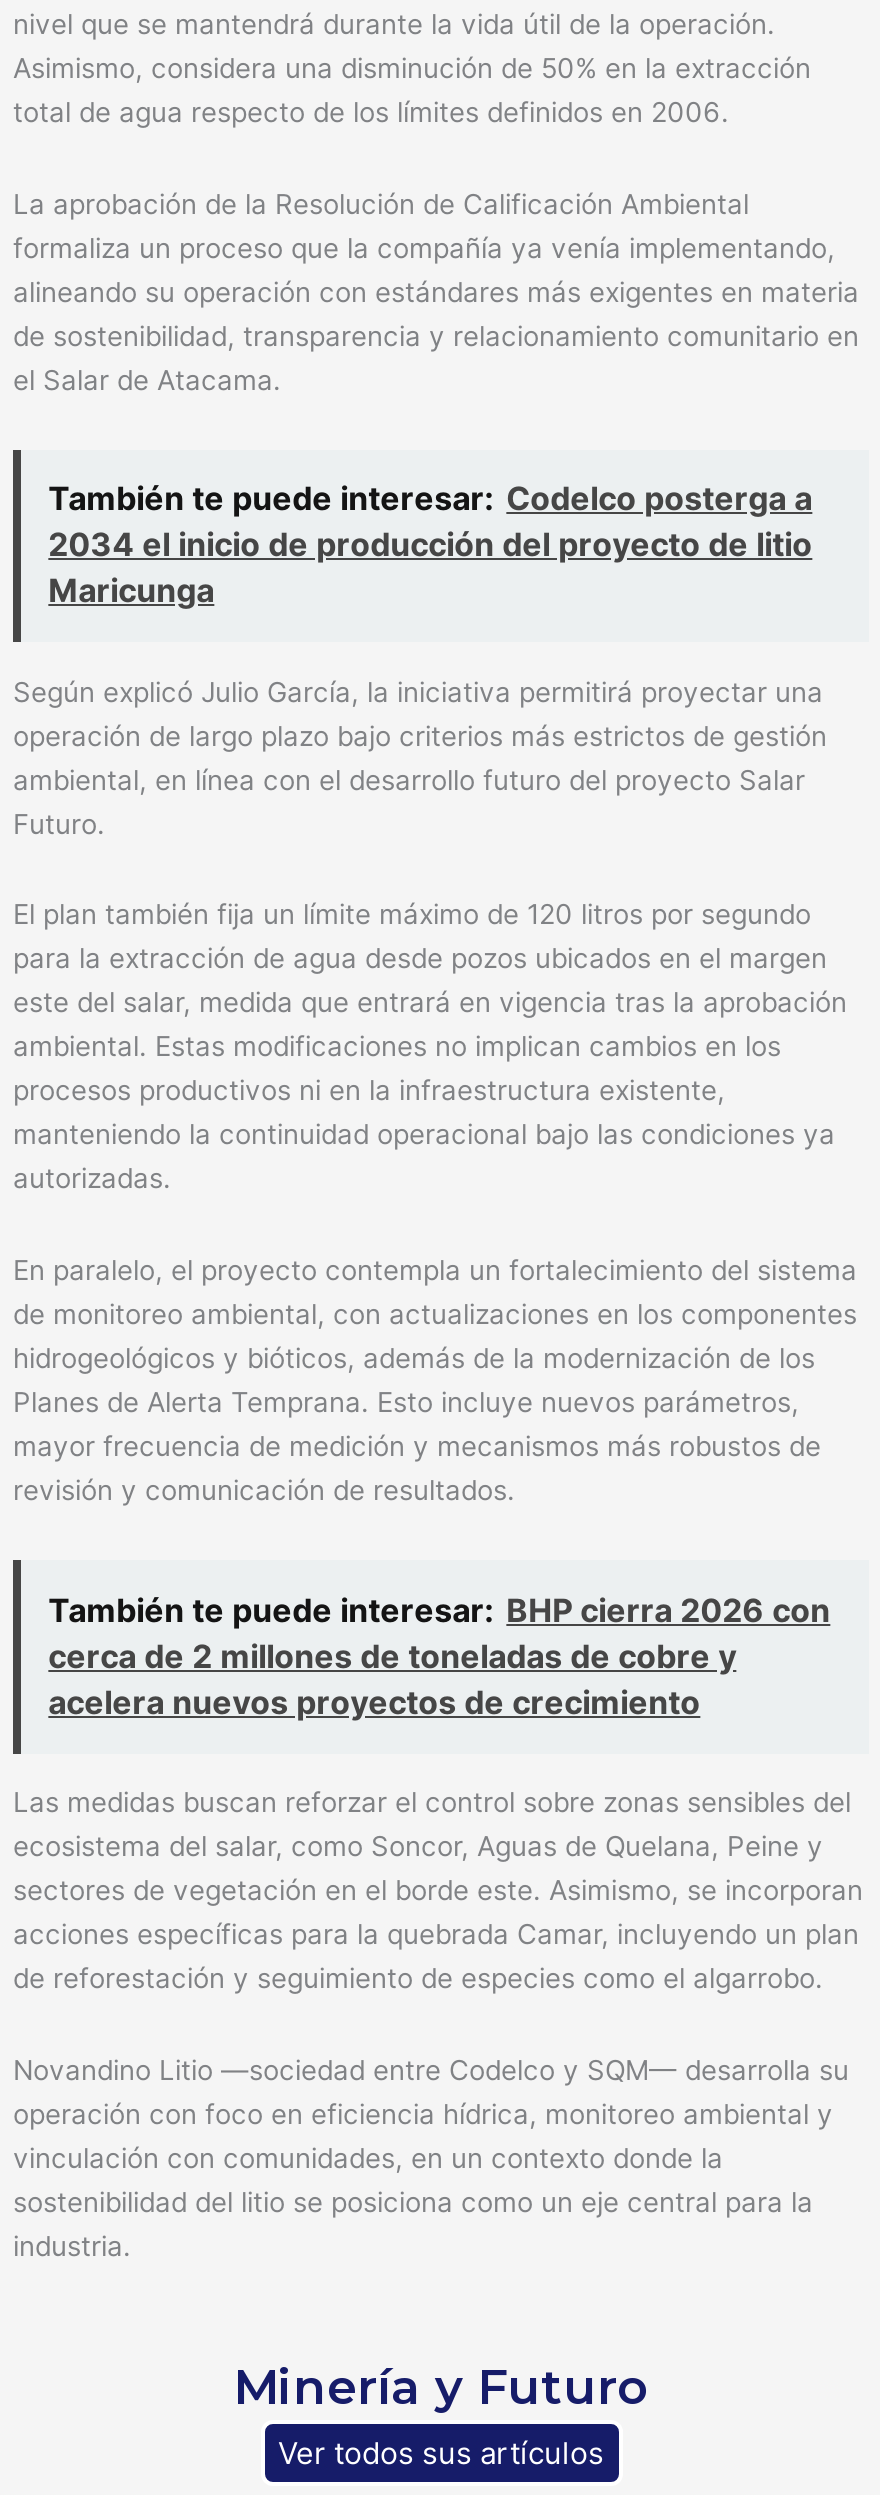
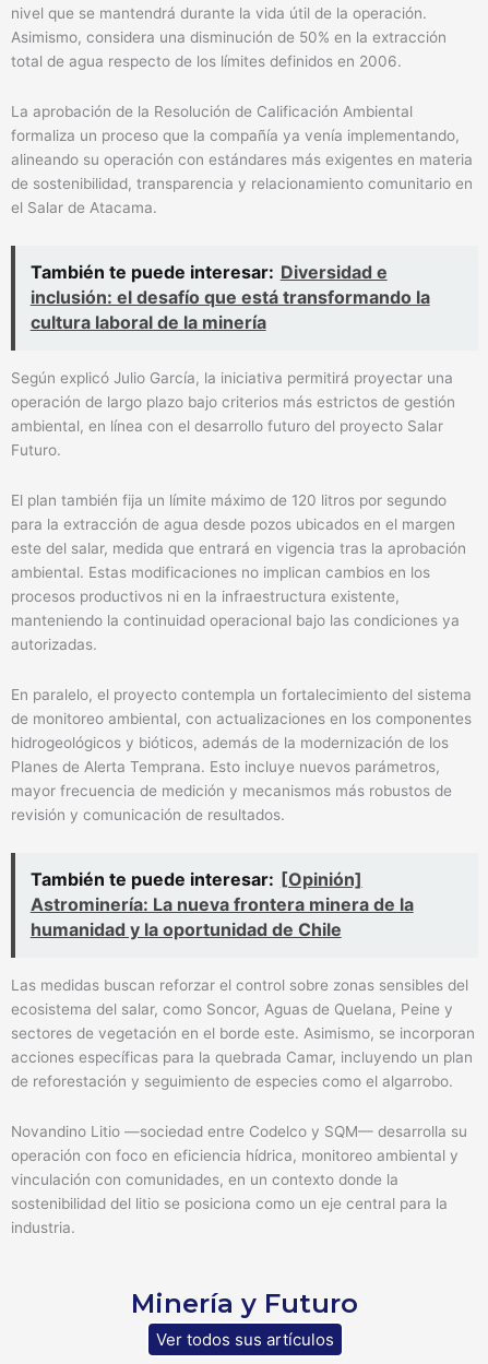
[48,479,812,611] También te puede interesar: Codelco posterga a | 2034 el inicio de producción del proyecto de litio | Maricunga -> [30,261,430,334] También te puede interesar: Diversidad e | inclusión: el desafío que está transformando la | cultura laboral de la minería
[48,1590,830,1722] También te puede interesar: BHP cierra 2026 con | cerca de 2 millones de toneladas de cobre y | acelera nuevos proyectos de crecimiento -> [30,868,413,940] También te puede interesar: [Opinión] | Astrominería: La nueva frontera minera de la | humanidad y la oportunidad de Chile

